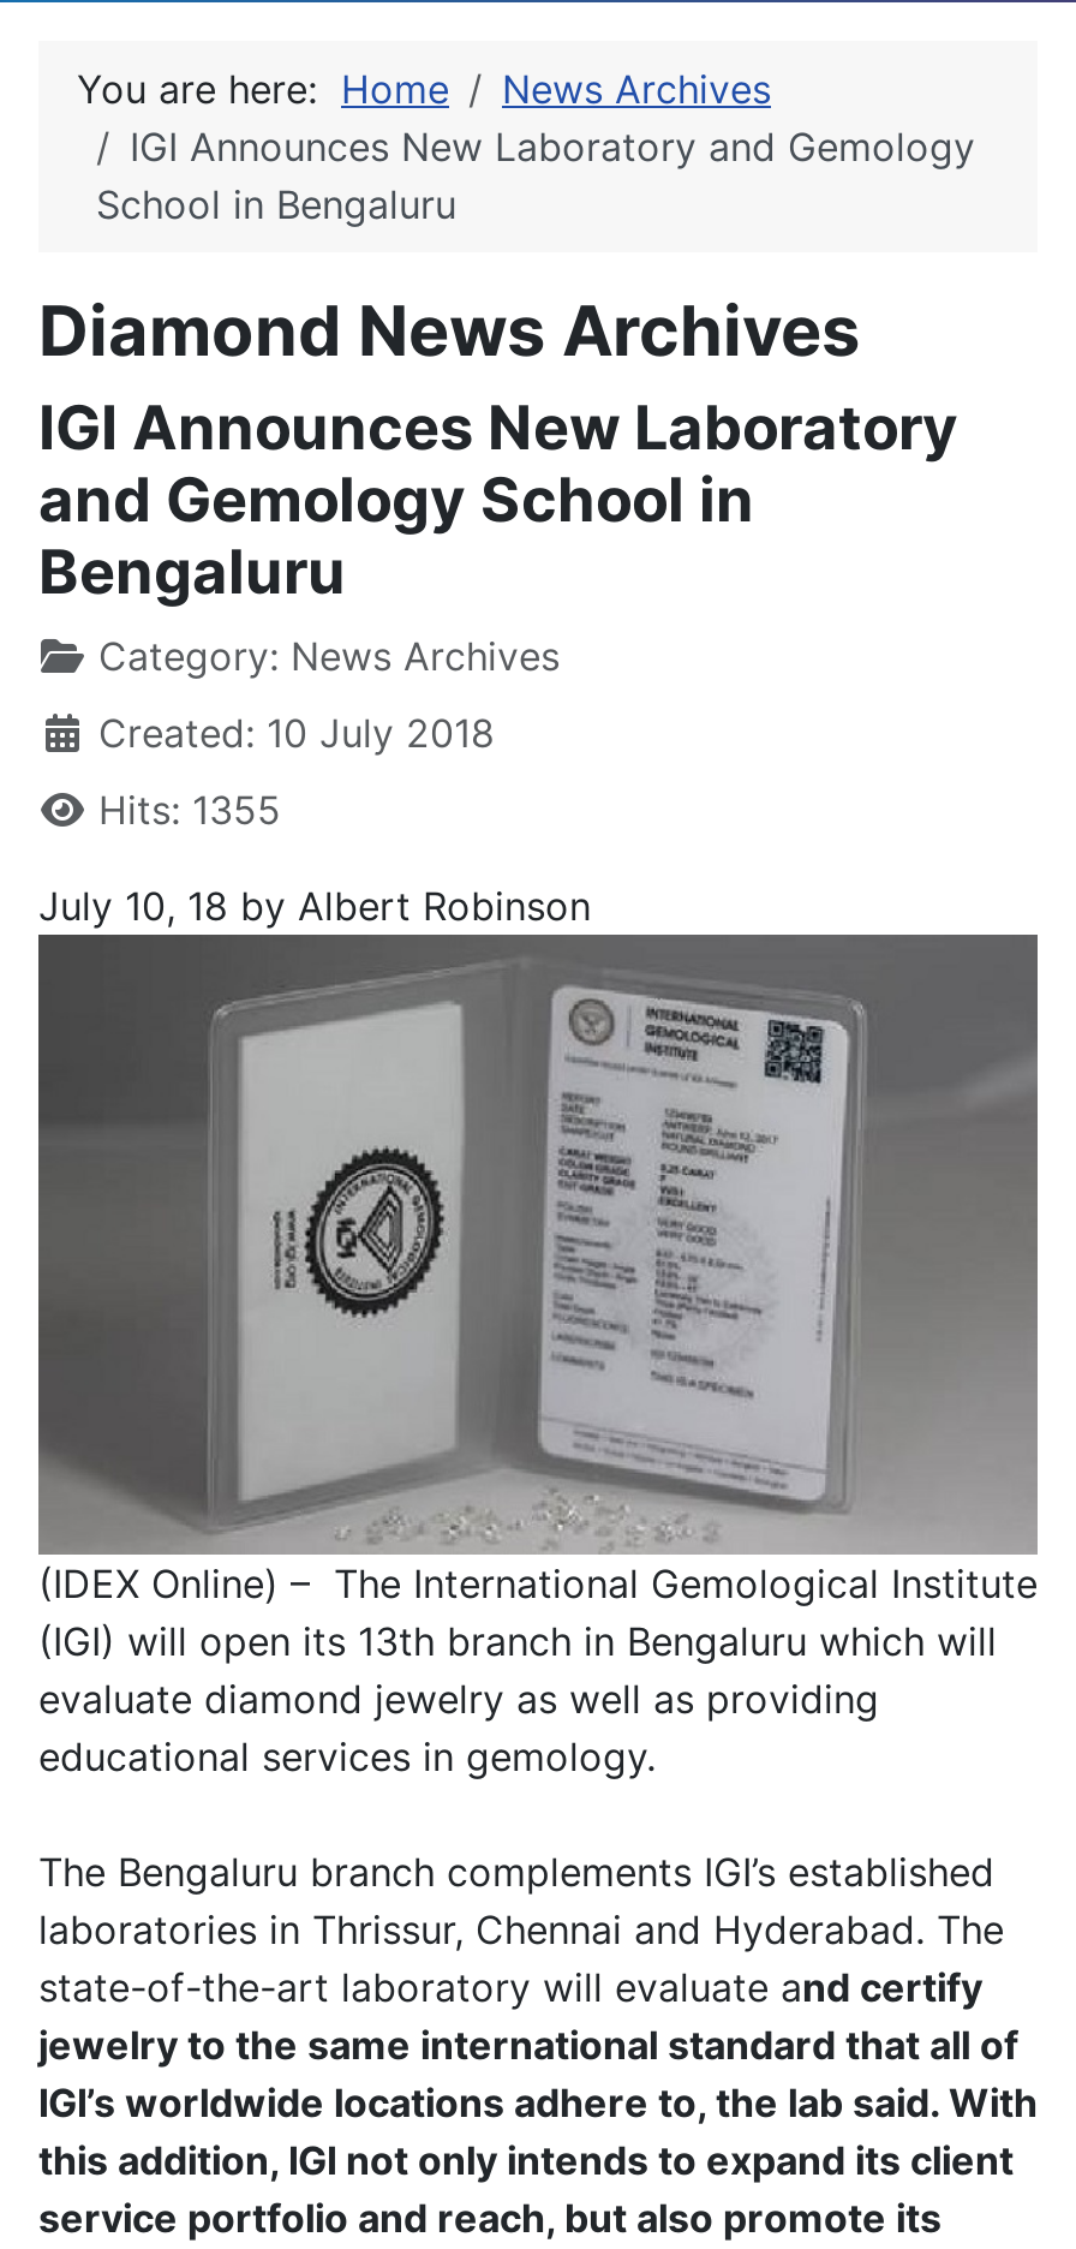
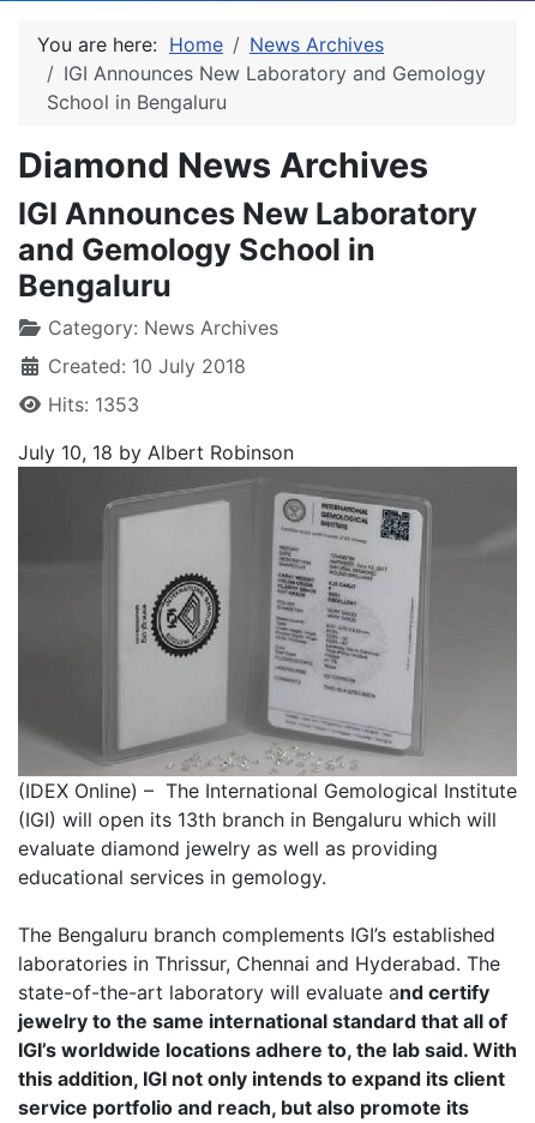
[98,786,281,834] Hits: 1355 -> [48,392,139,416] Hits: 1353

